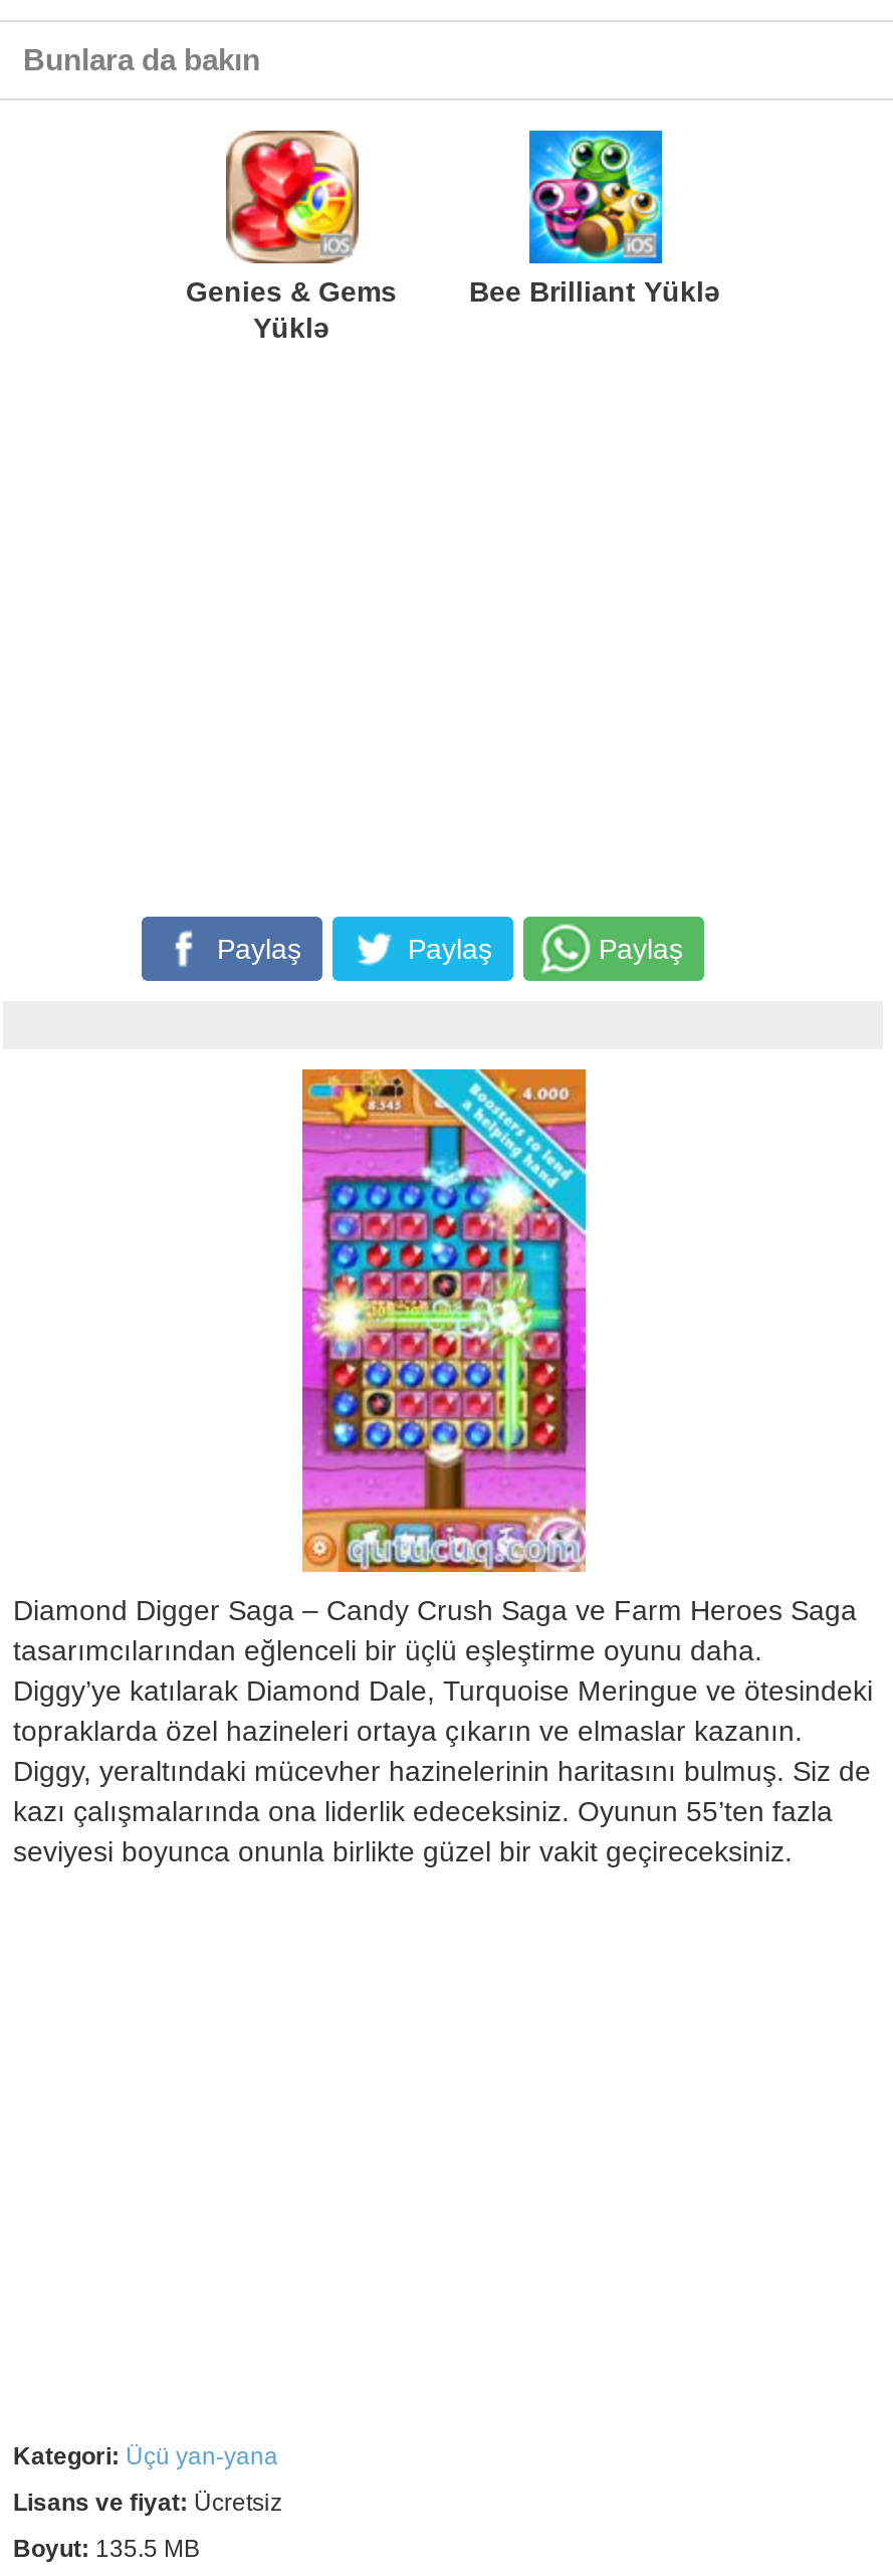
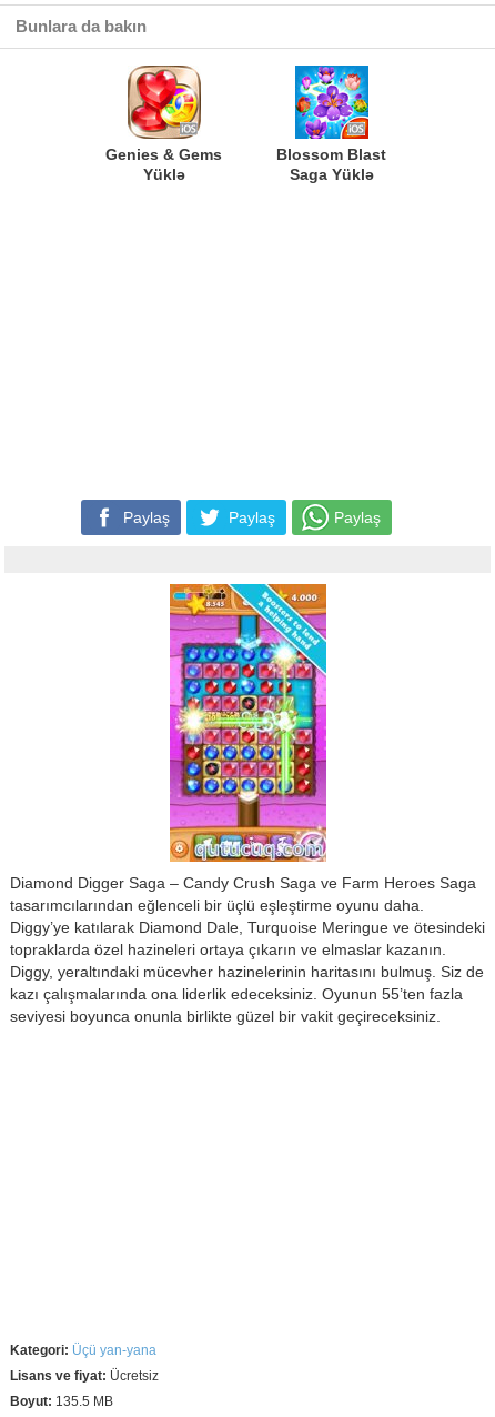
[469,131,720,308] [image] | Bee Brilliant Yüklə -> [276,66,386,183] [image] | Blossom Blast | Saga Yüklə

